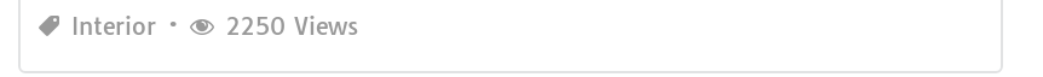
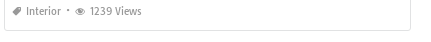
[226,10,359,41] 2250 Views -> [90,5,142,18] 1239 Views

